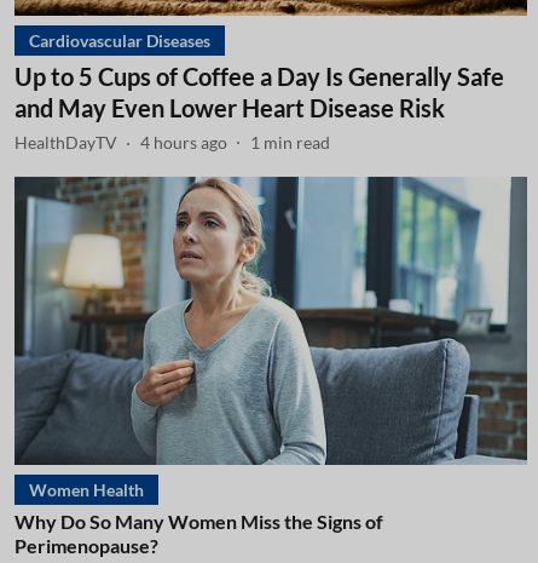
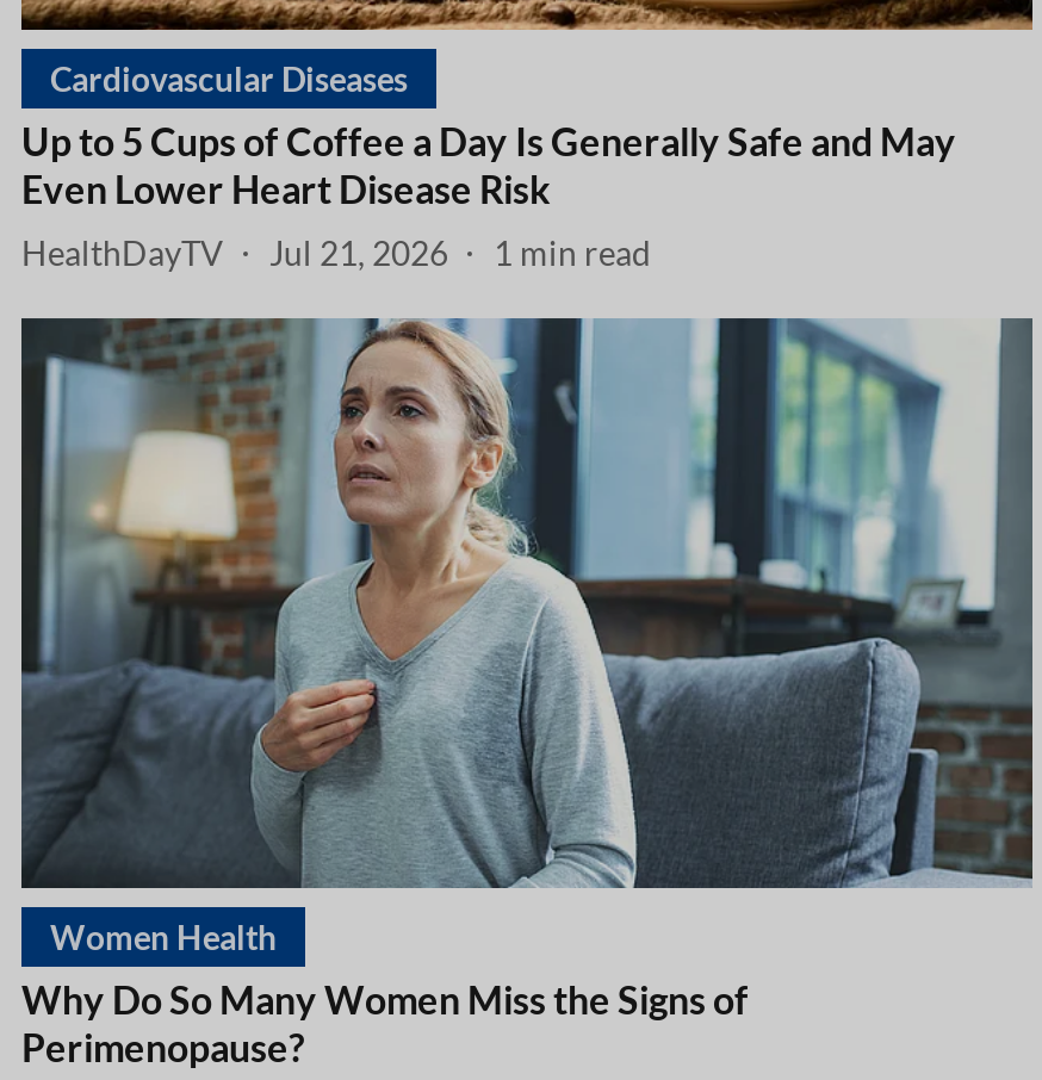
[15,132,330,153] HealthDayTV 4 hours ago 1 min read -> [21,231,651,272] HealthDayTV Jul 21, 2026 1 min read

